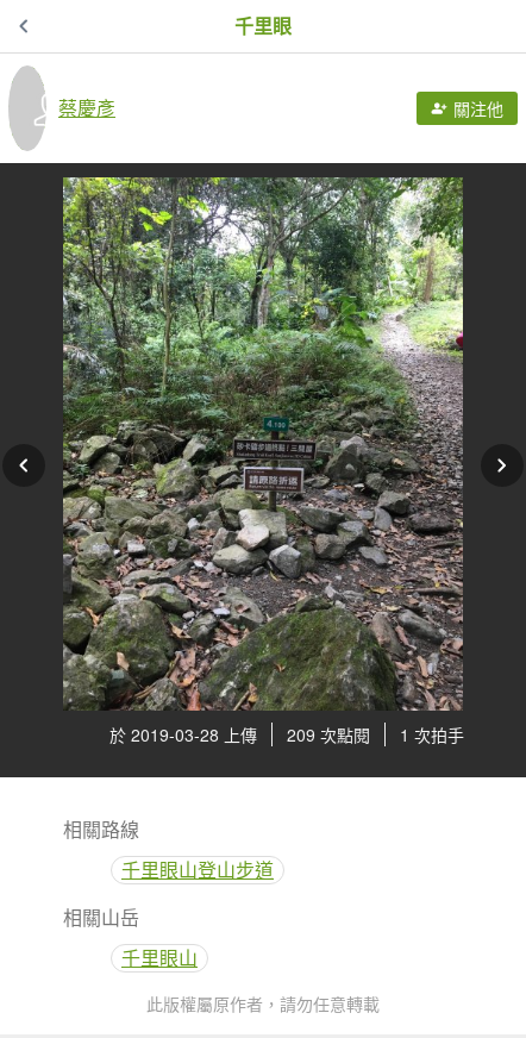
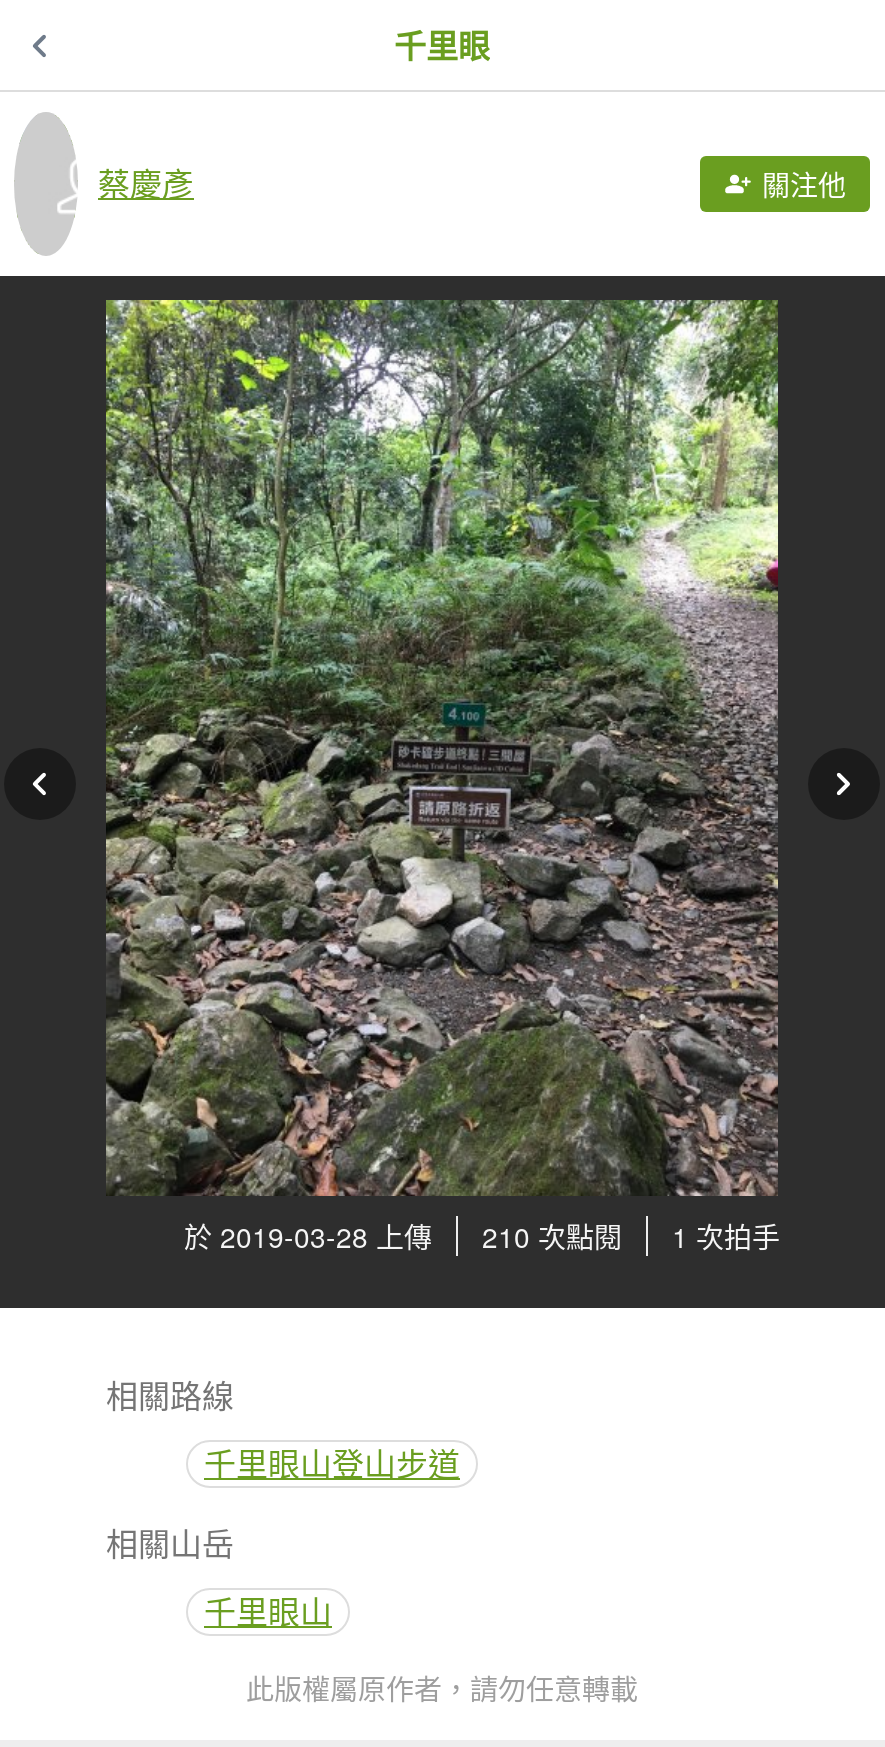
[109,723,464,746] 於 2019-03-28 上傳 209 次點閱 1 次拍手 -> [184,1216,780,1256] 於 2019-03-28 上傳 210 次點閱 1 次拍手

